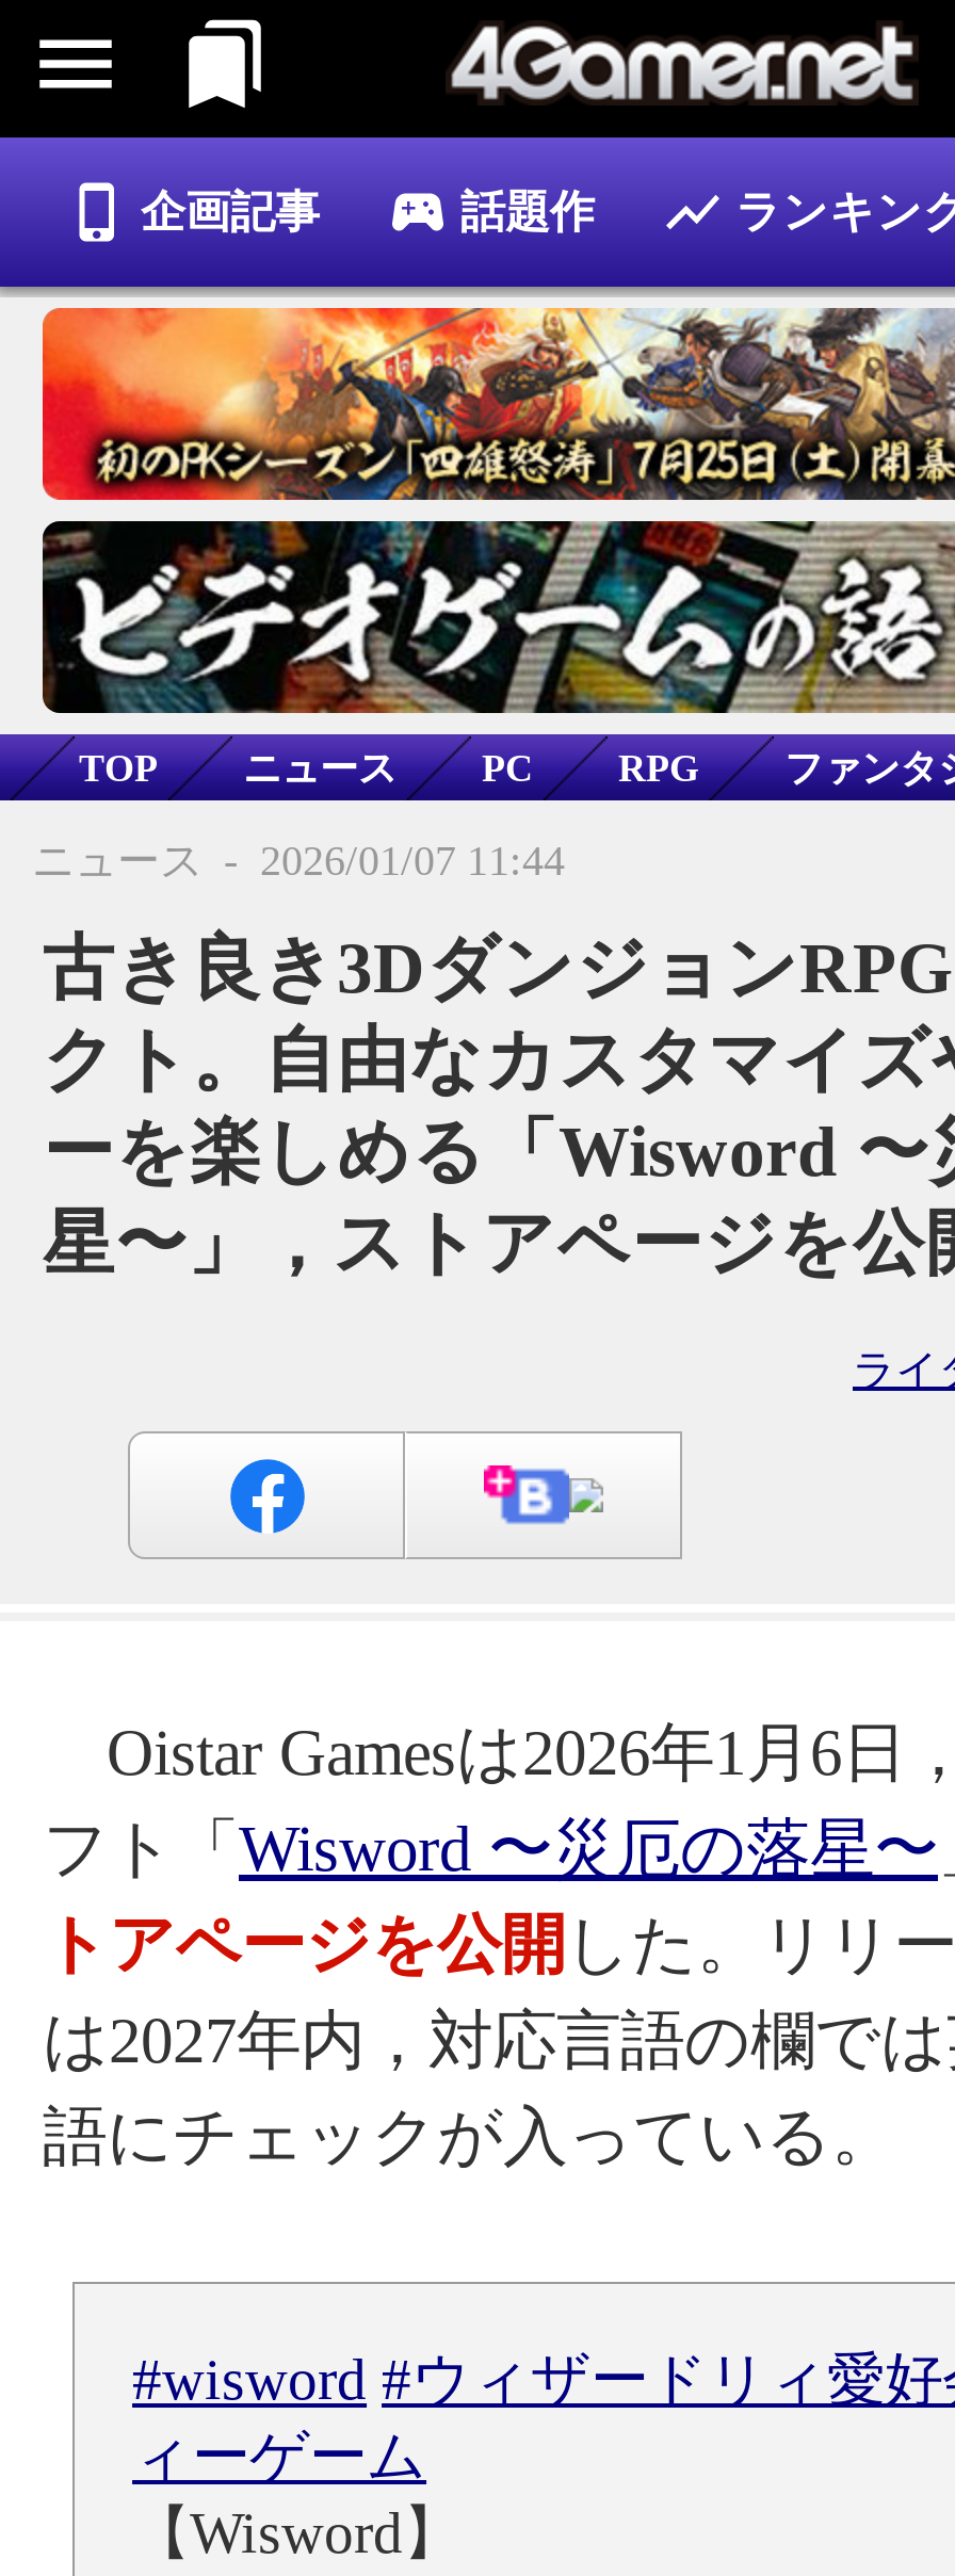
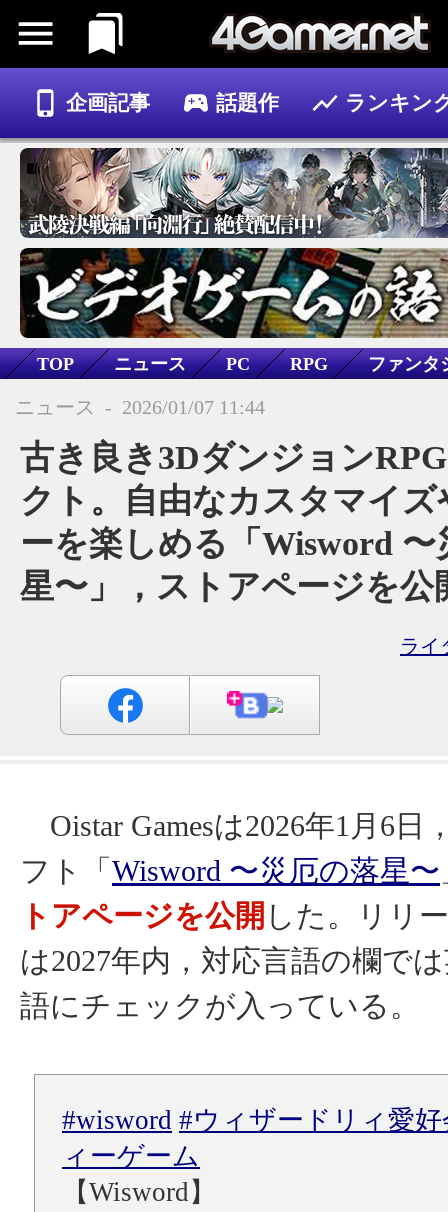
[41,306,949,502] [image] -> [19,147,445,239] [image]

